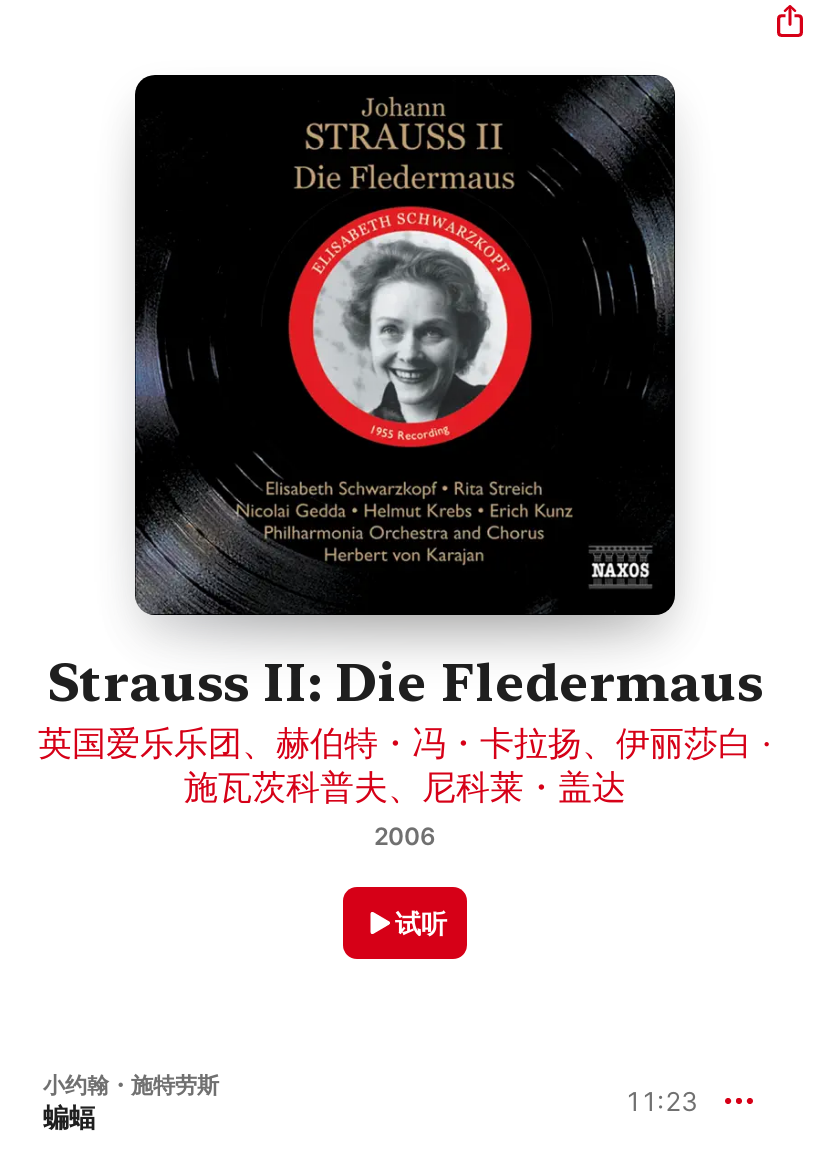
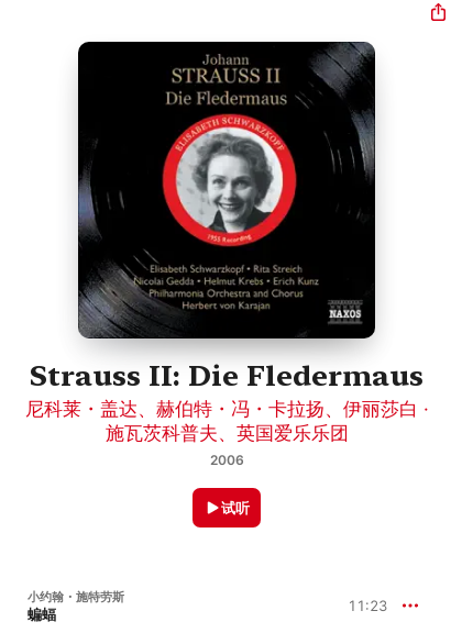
[38,724,772,764] 英国爱乐乐团、赫伯特・冯・卡拉扬、伊丽莎白 · -> [25,398,428,420] 尼科莱・盖达、赫伯特・冯・卡拉扬、伊丽莎白 ·
[184,768,626,808] 施瓦茨科普夫、尼科莱・盖达 -> [105,422,348,444] 施瓦茨科普夫、英国爱乐乐团

